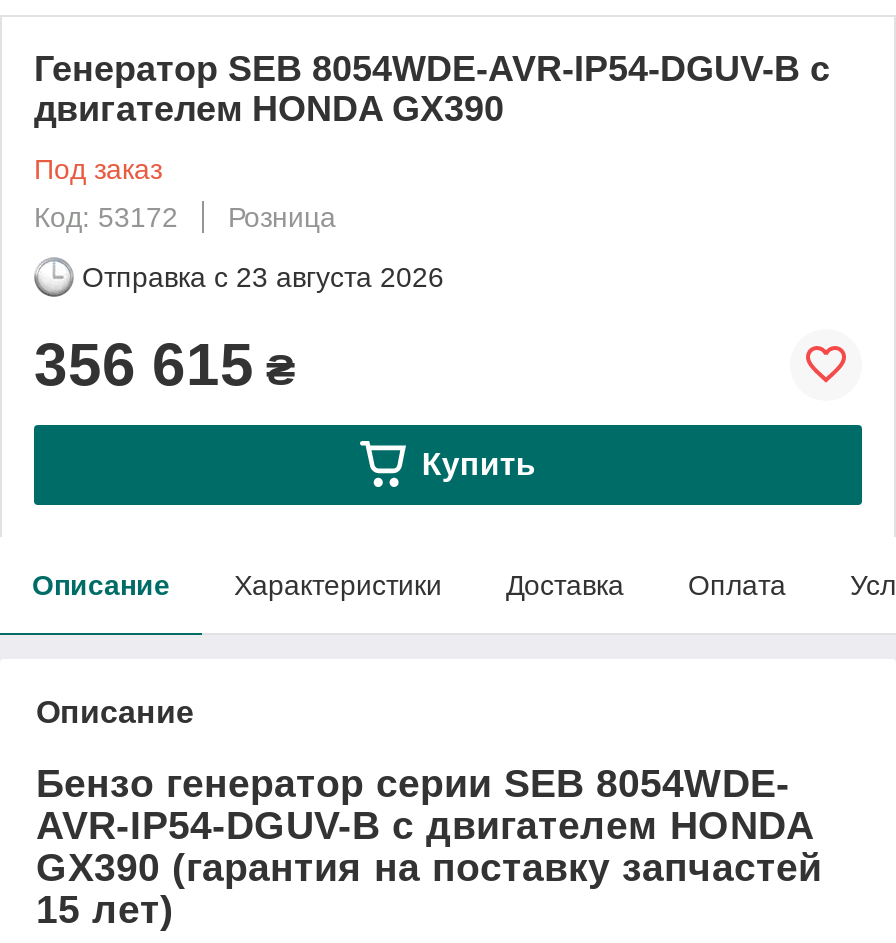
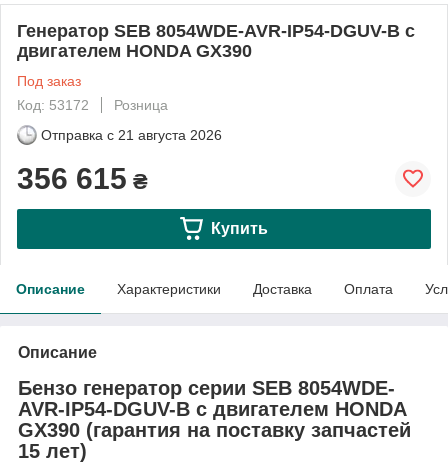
[82,261,444,293] Отправка с 23 августа 2026 -> [41,127,222,143] Отправка с 21 августа 2026

